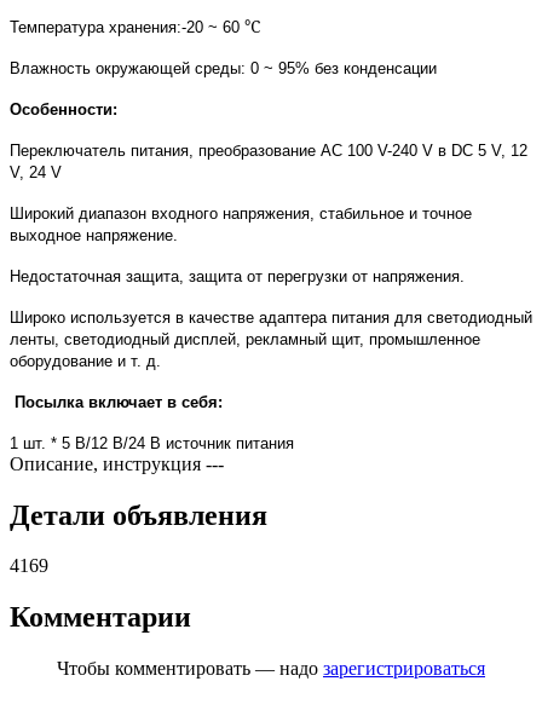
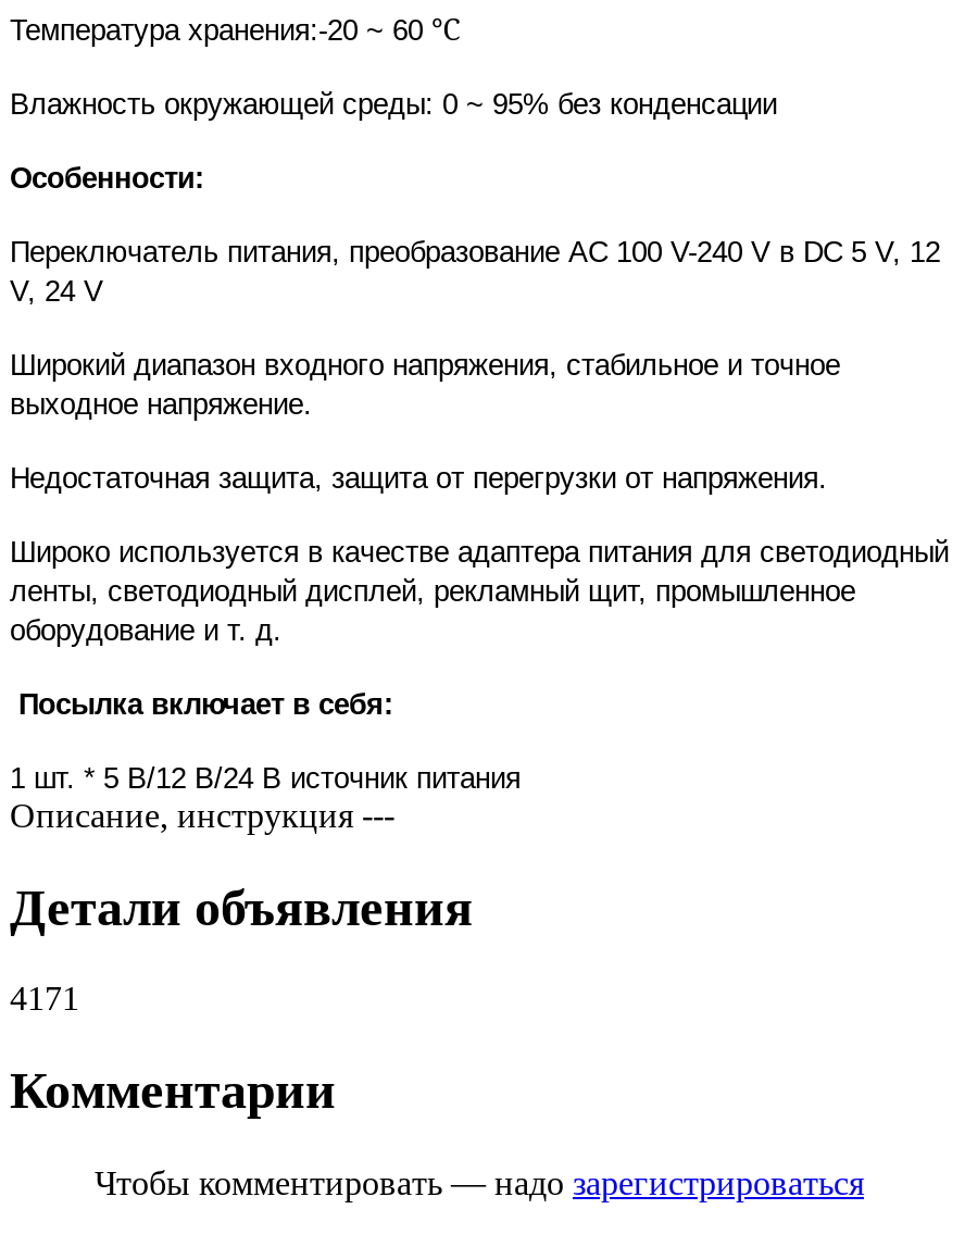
[10,556,48,576] 4169 -> [10,980,79,1017] 4171

